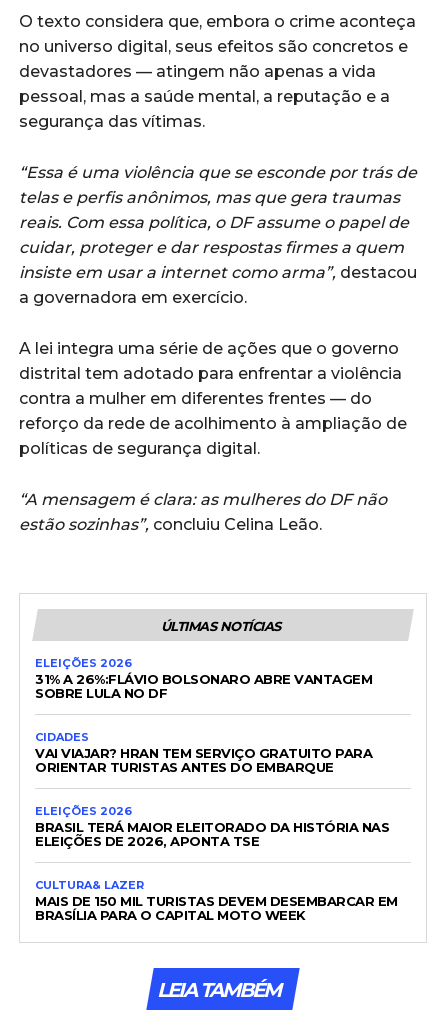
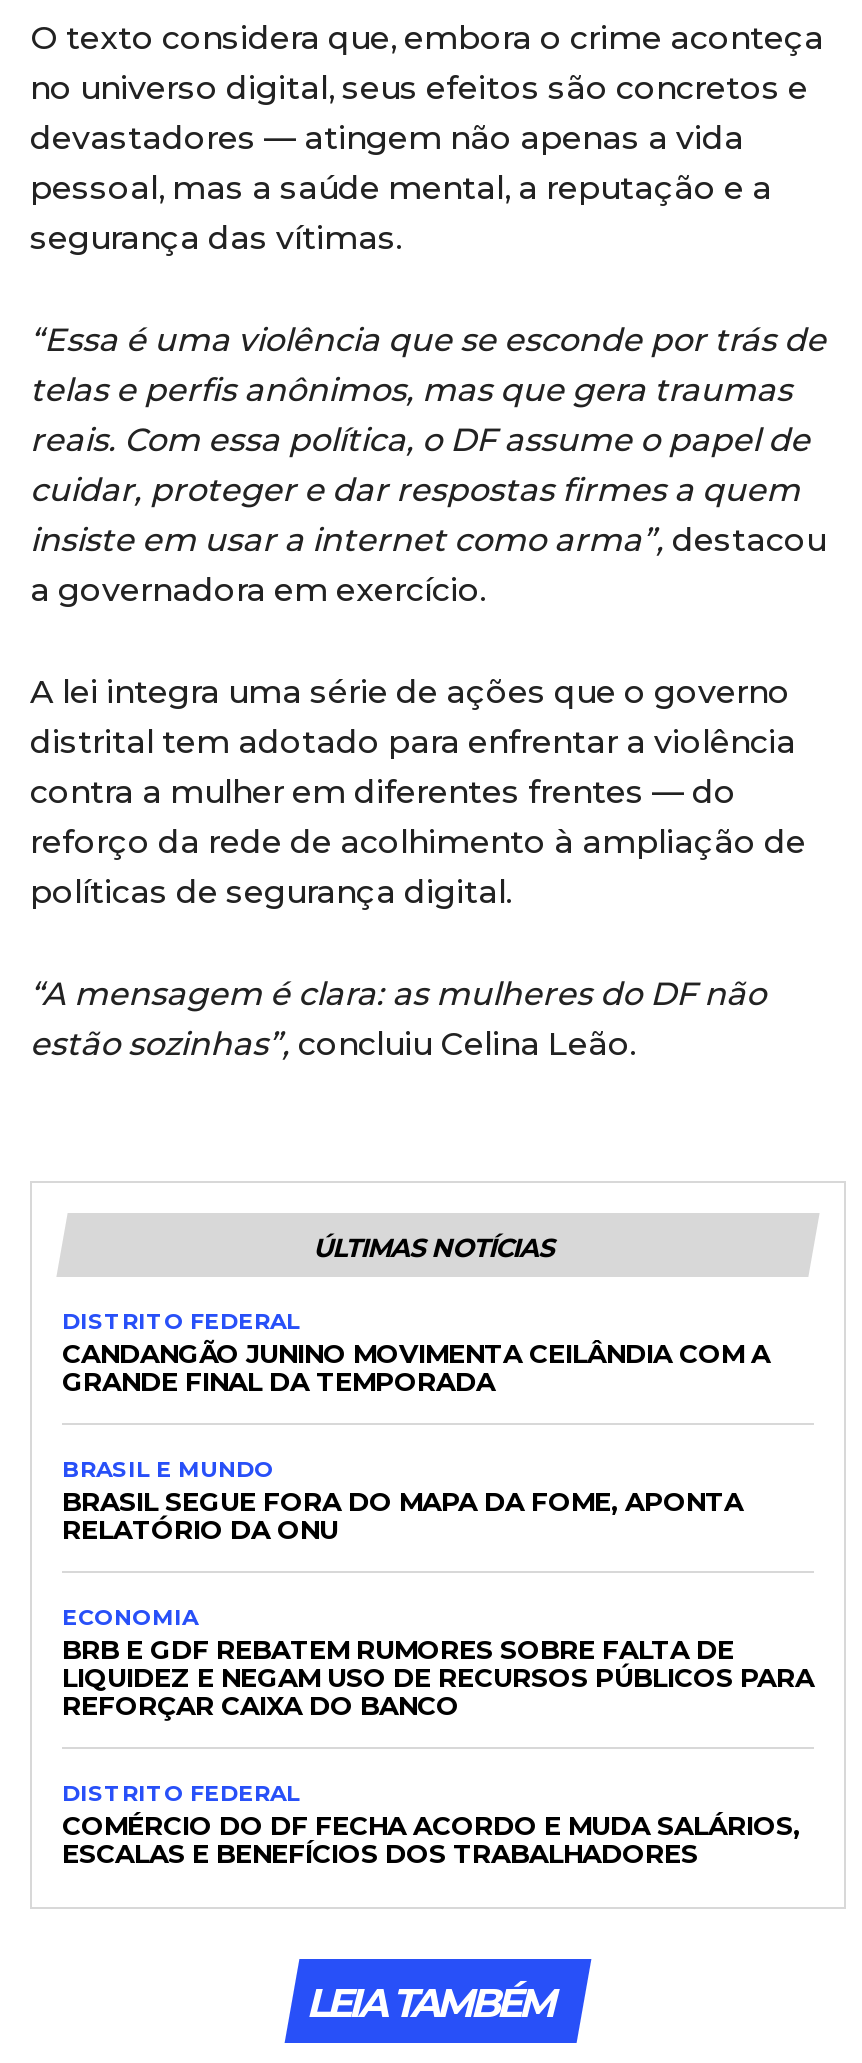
[35,656,372,701] ELEIÇÕES 2026 | 31% A 26%:FLÁVIO BOLSONARO ABRE VANTAGEM | SOBRE LULA NO DF -> [62,1307,770,1397] DISTRITO FEDERAL | CANDANGÃO JUNINO MOVIMENTA CEILÂNDIA COM A | GRANDE FINAL DA TEMPORADA
[35,730,372,775] CIDADES | VAI VIAJAR? HRAN TEM SERVIÇO GRATUITO PARA | ORIENTAR TURISTAS ANTES DO EMBARQUE -> [62,1455,743,1545] BRASIL E MUNDO | BRASIL SEGUE FORA DO MAPA DA FOME, APONTA | RELATÓRIO DA ONU
[35,804,389,849] ELEIÇÕES 2026 | BRASIL TERÁ MAIOR ELEITORADO DA HISTÓRIA NAS | ELEIÇÕES DE 2026, APONTA TSE -> [62,1603,814,1721] ECONOMIA | BRB E GDF REBATEM RUMORES SOBRE FALTA DE | LIQUIDEZ E NEGAM USO DE RECURSOS PÚBLICOS PARA | REFORÇAR CAIXA DO BANCO
[35,878,397,923] CULTURA& LAZER | MAIS DE 150 MIL TURISTAS DEVEM DESEMBARCAR EM | BRASÍLIA PARA O CAPITAL MOTO WEEK -> [62,1779,800,1869] DISTRITO FEDERAL | COMÉRCIO DO DF FECHA ACORDO E MUDA SALÁRIOS, | ESCALAS E BENEFÍCIOS DOS TRABALHADORES

